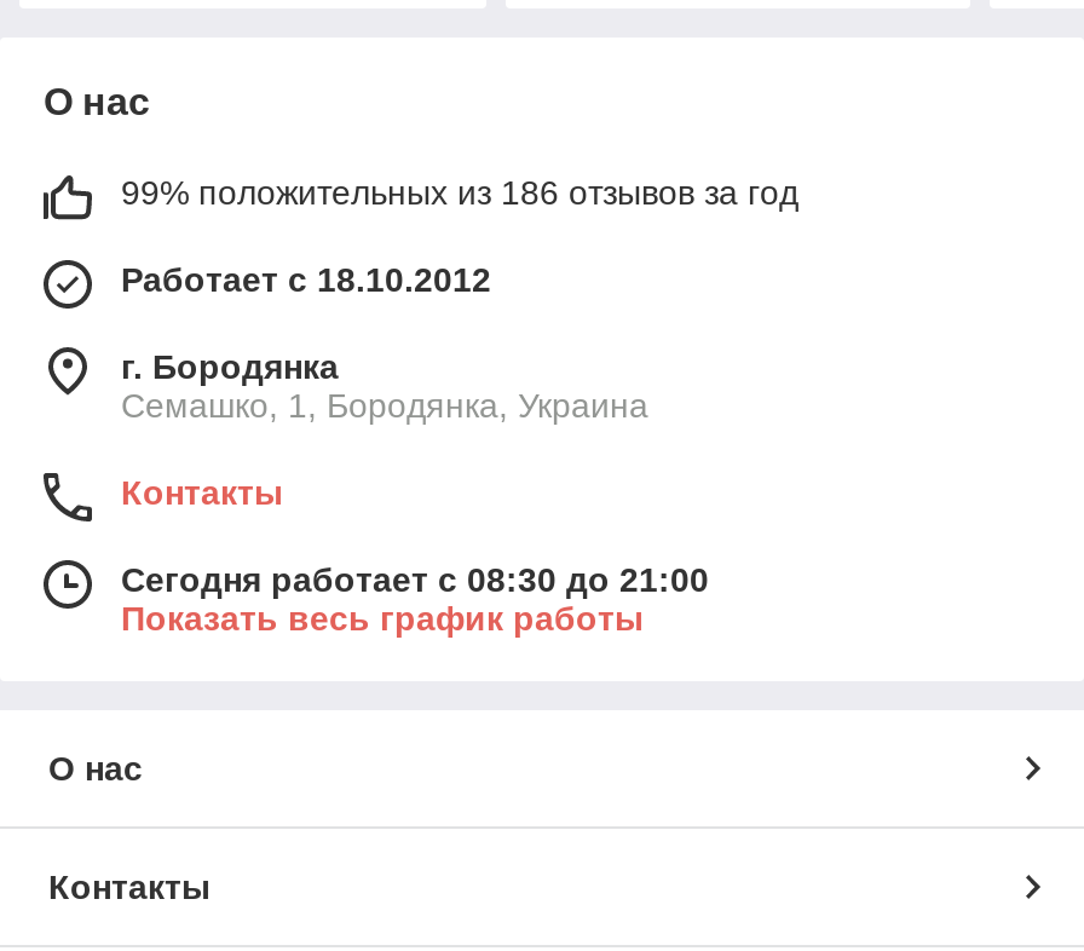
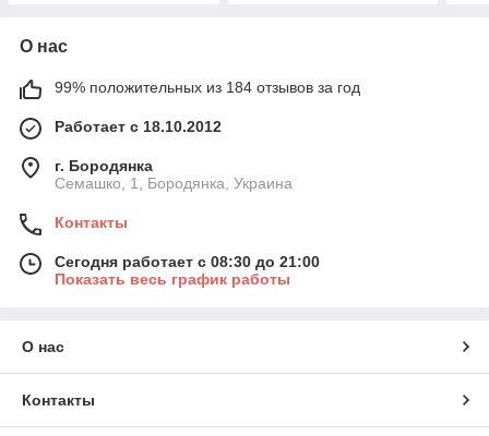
[121,173,798,211] 99% положительных из 186 отзывов за год -> [55,78,360,96] 99% положительных из 184 отзывов за год

